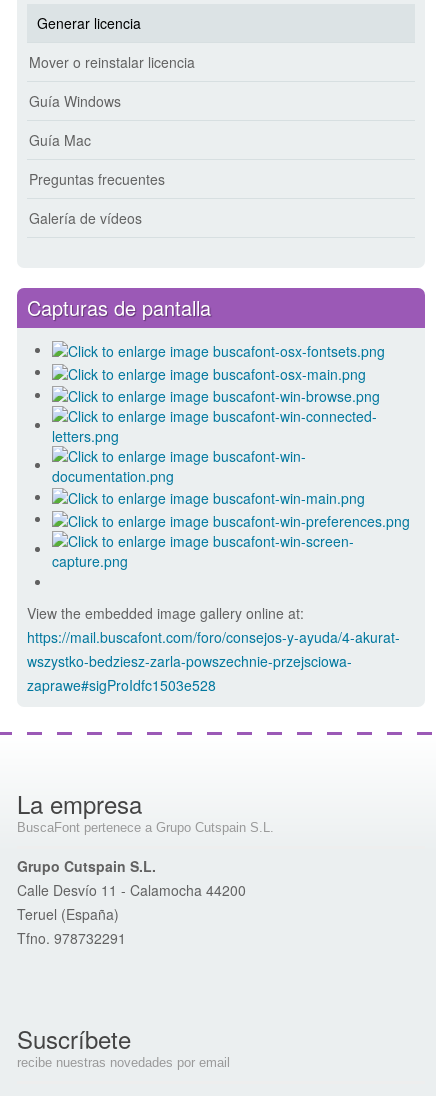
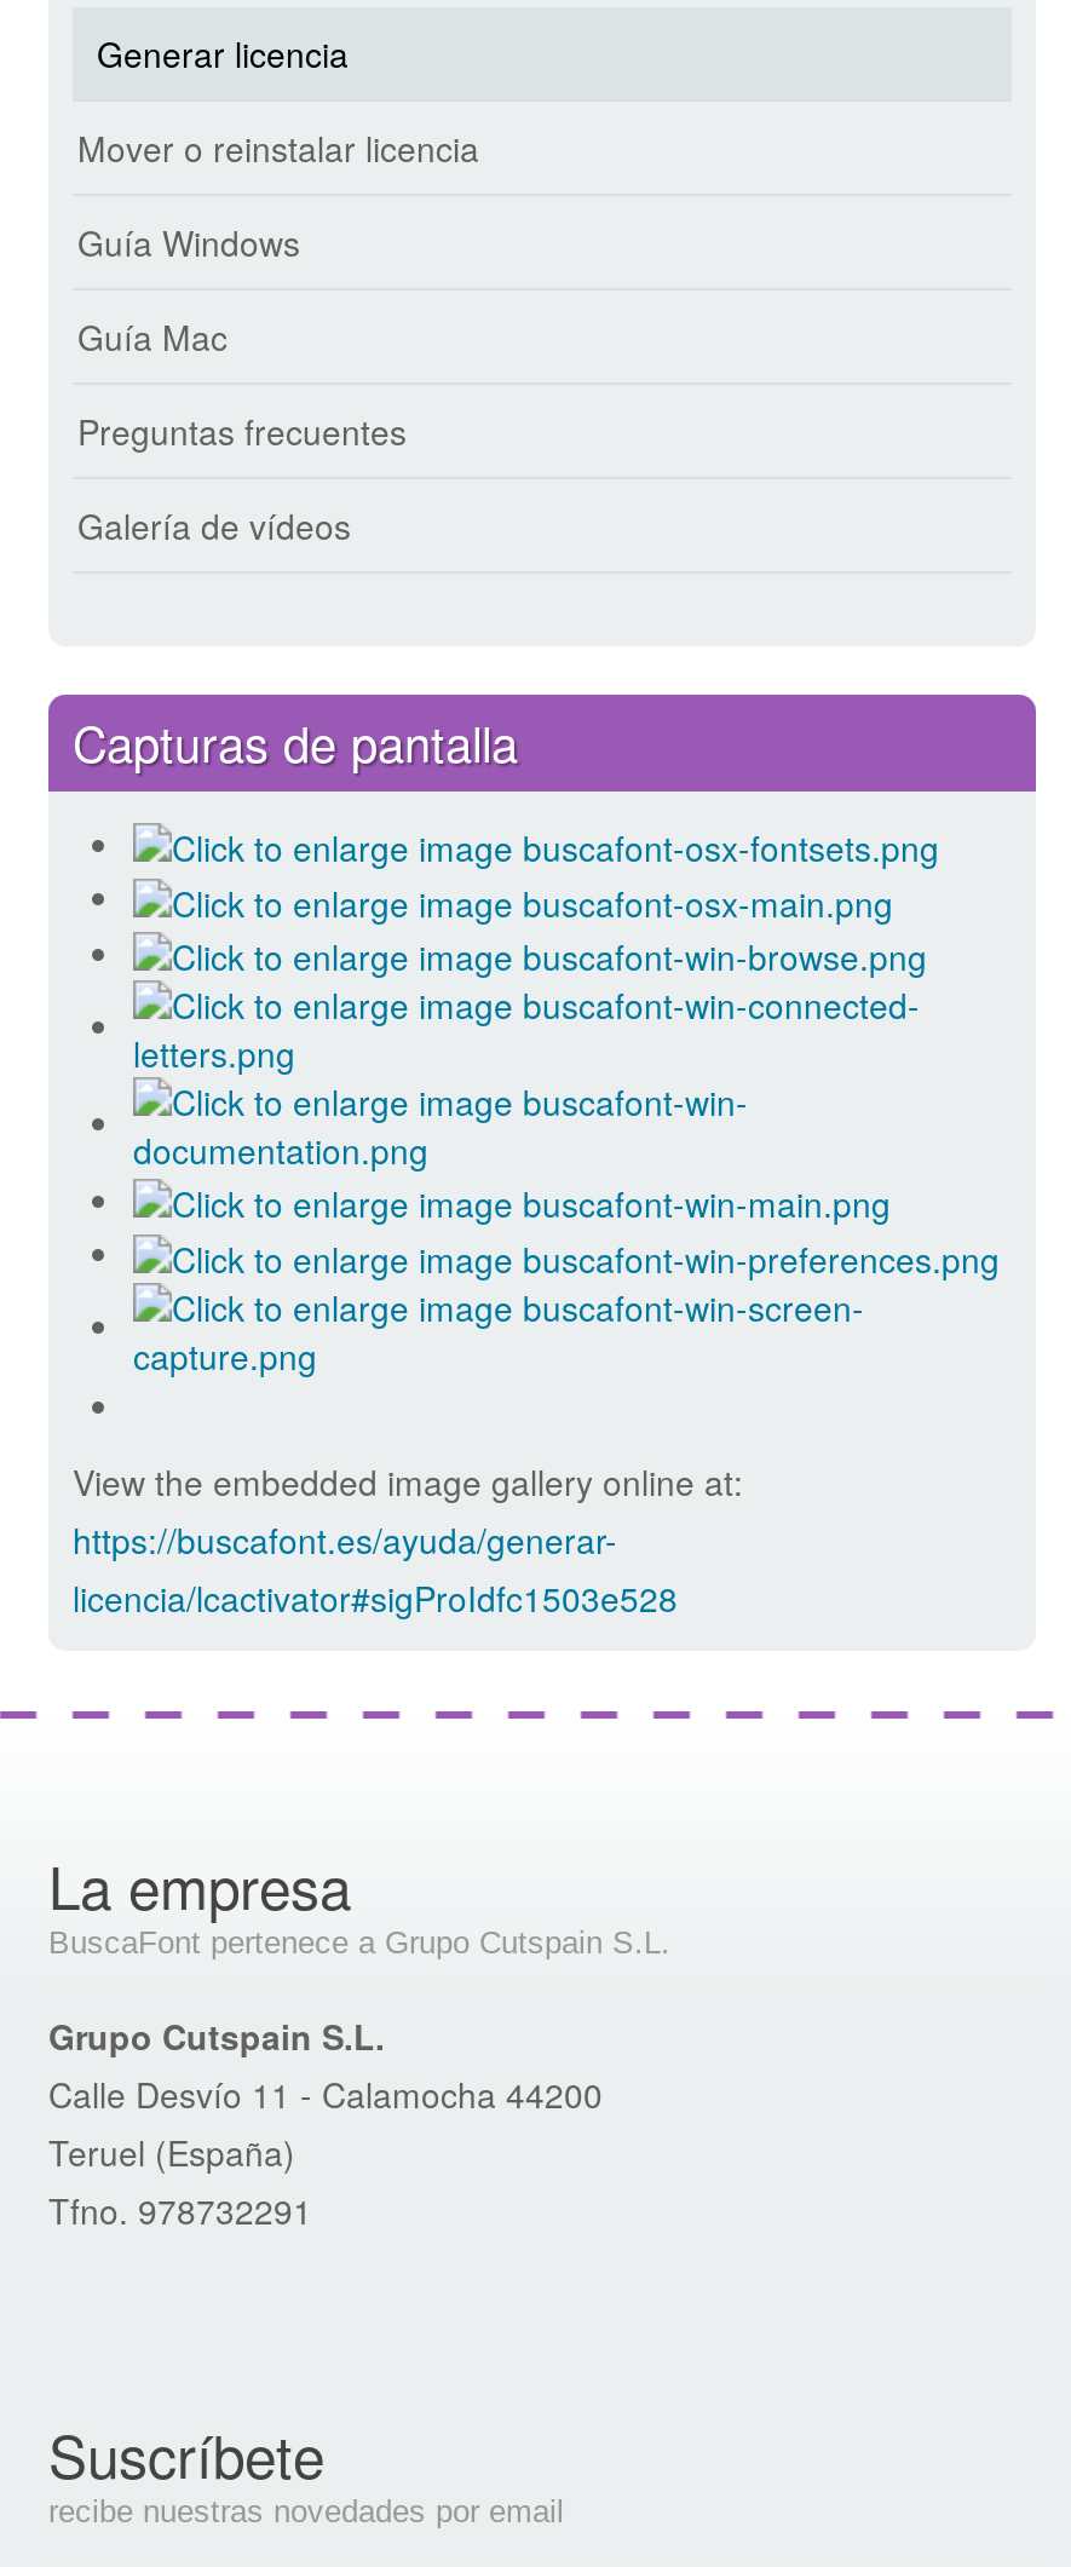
[27,627,400,695] https://mail.buscafont.com/foro/consejos-y-ayuda/4-akurat- | wszystko-bedziesz-zarla-powszechnie-przejsciowa- | zaprawe#sigProIdfc1503e528 -> [73,1514,678,1621] https://buscafont.es/ayuda/generar- | licencia/lcactivator#sigProIdfc1503e528

